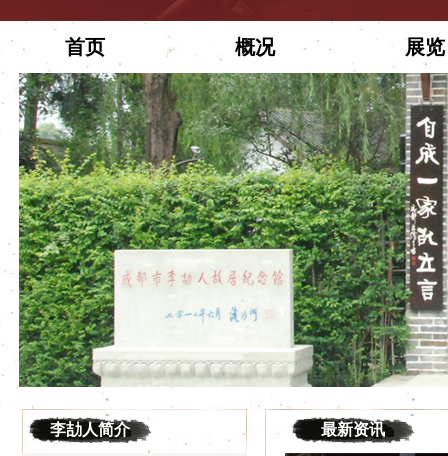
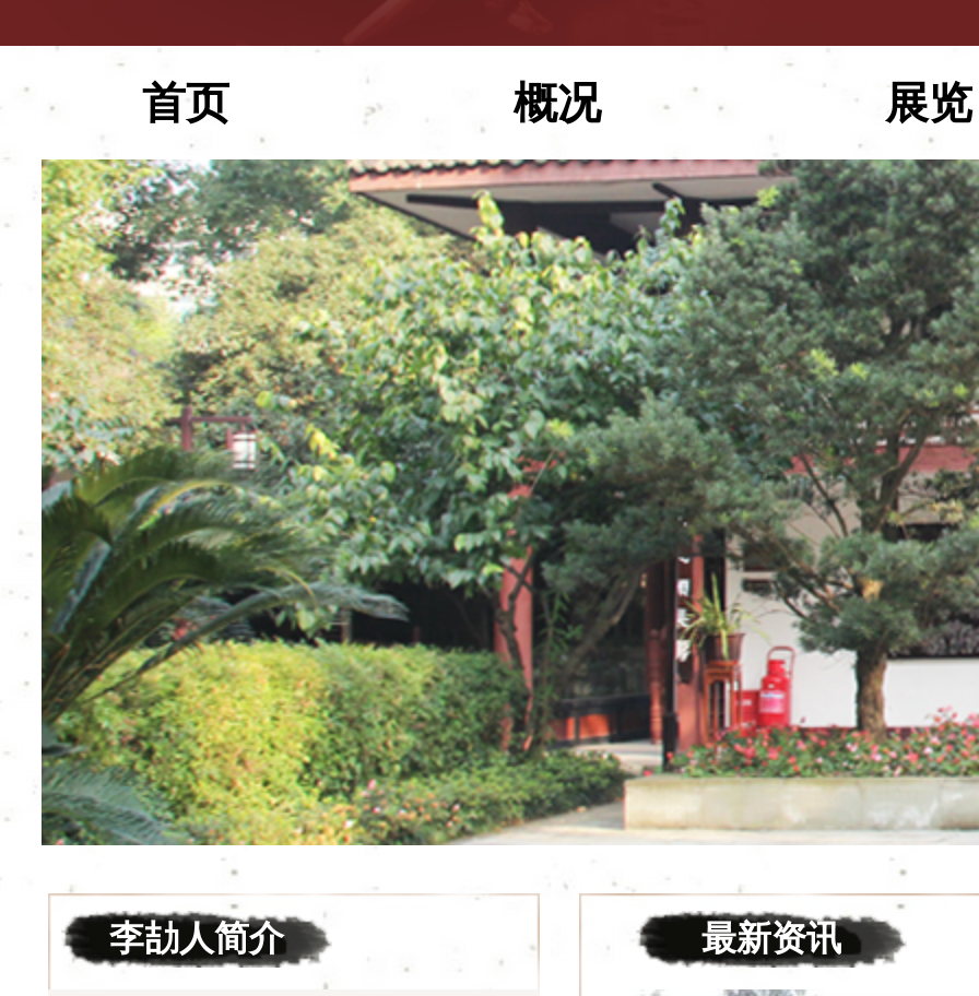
[18,72,445,388] [image] -> [39,157,972,847] [image]

